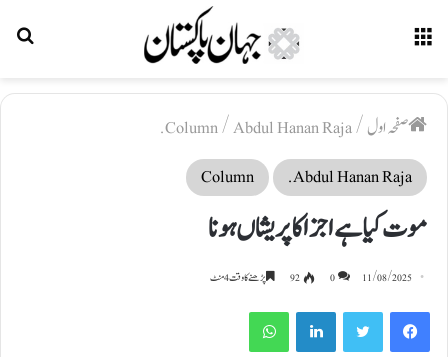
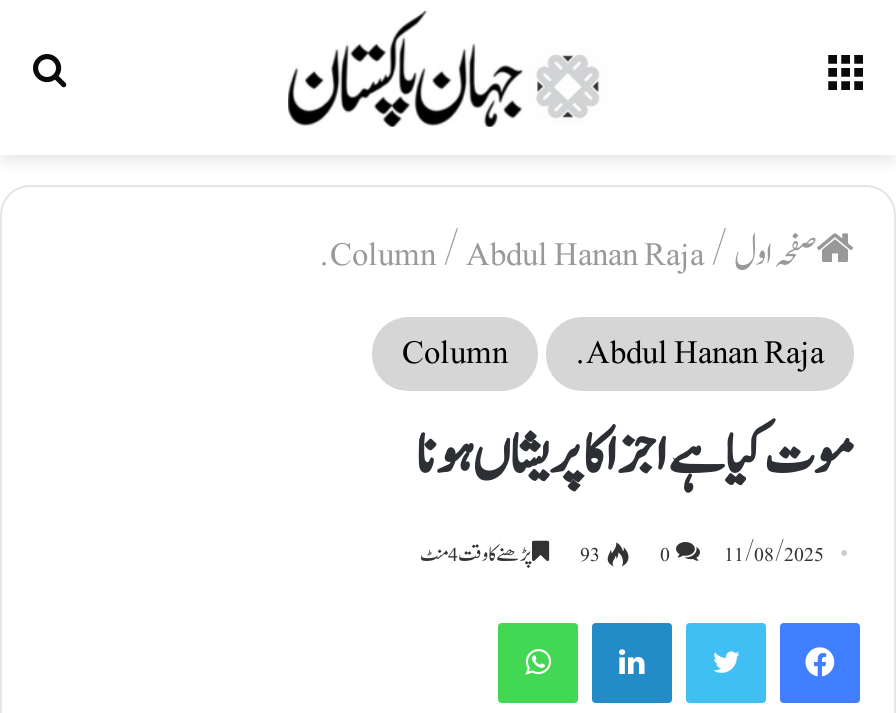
[290,269,300,286] 92 -> [580,537,600,571] 93

